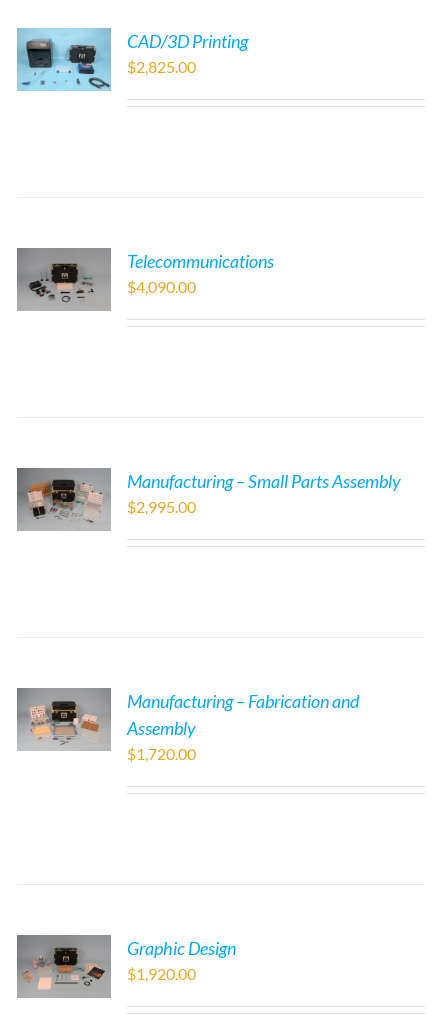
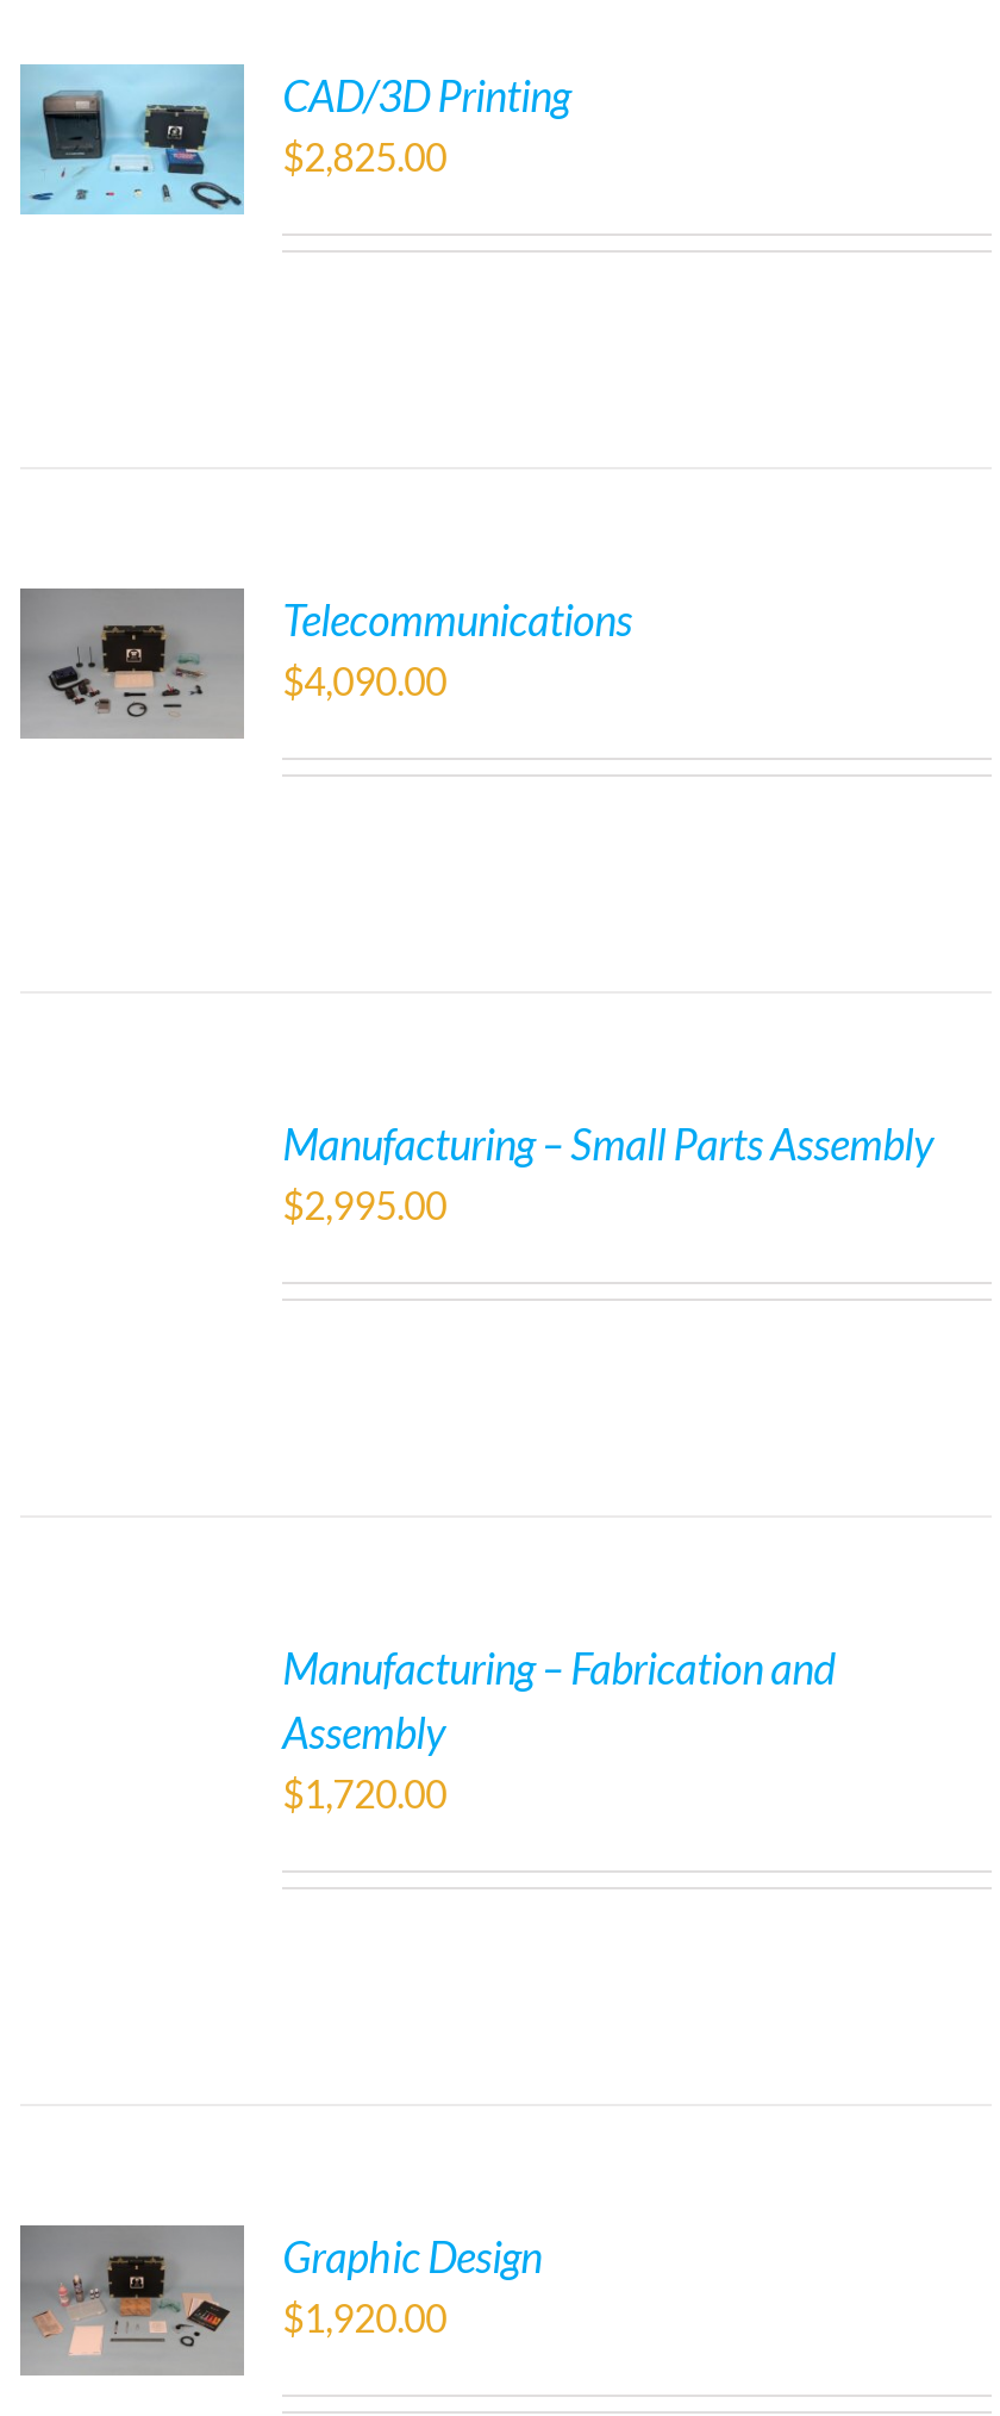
[16,467,112,532] [image] -> none
[16,687,112,752] [image] -> none

